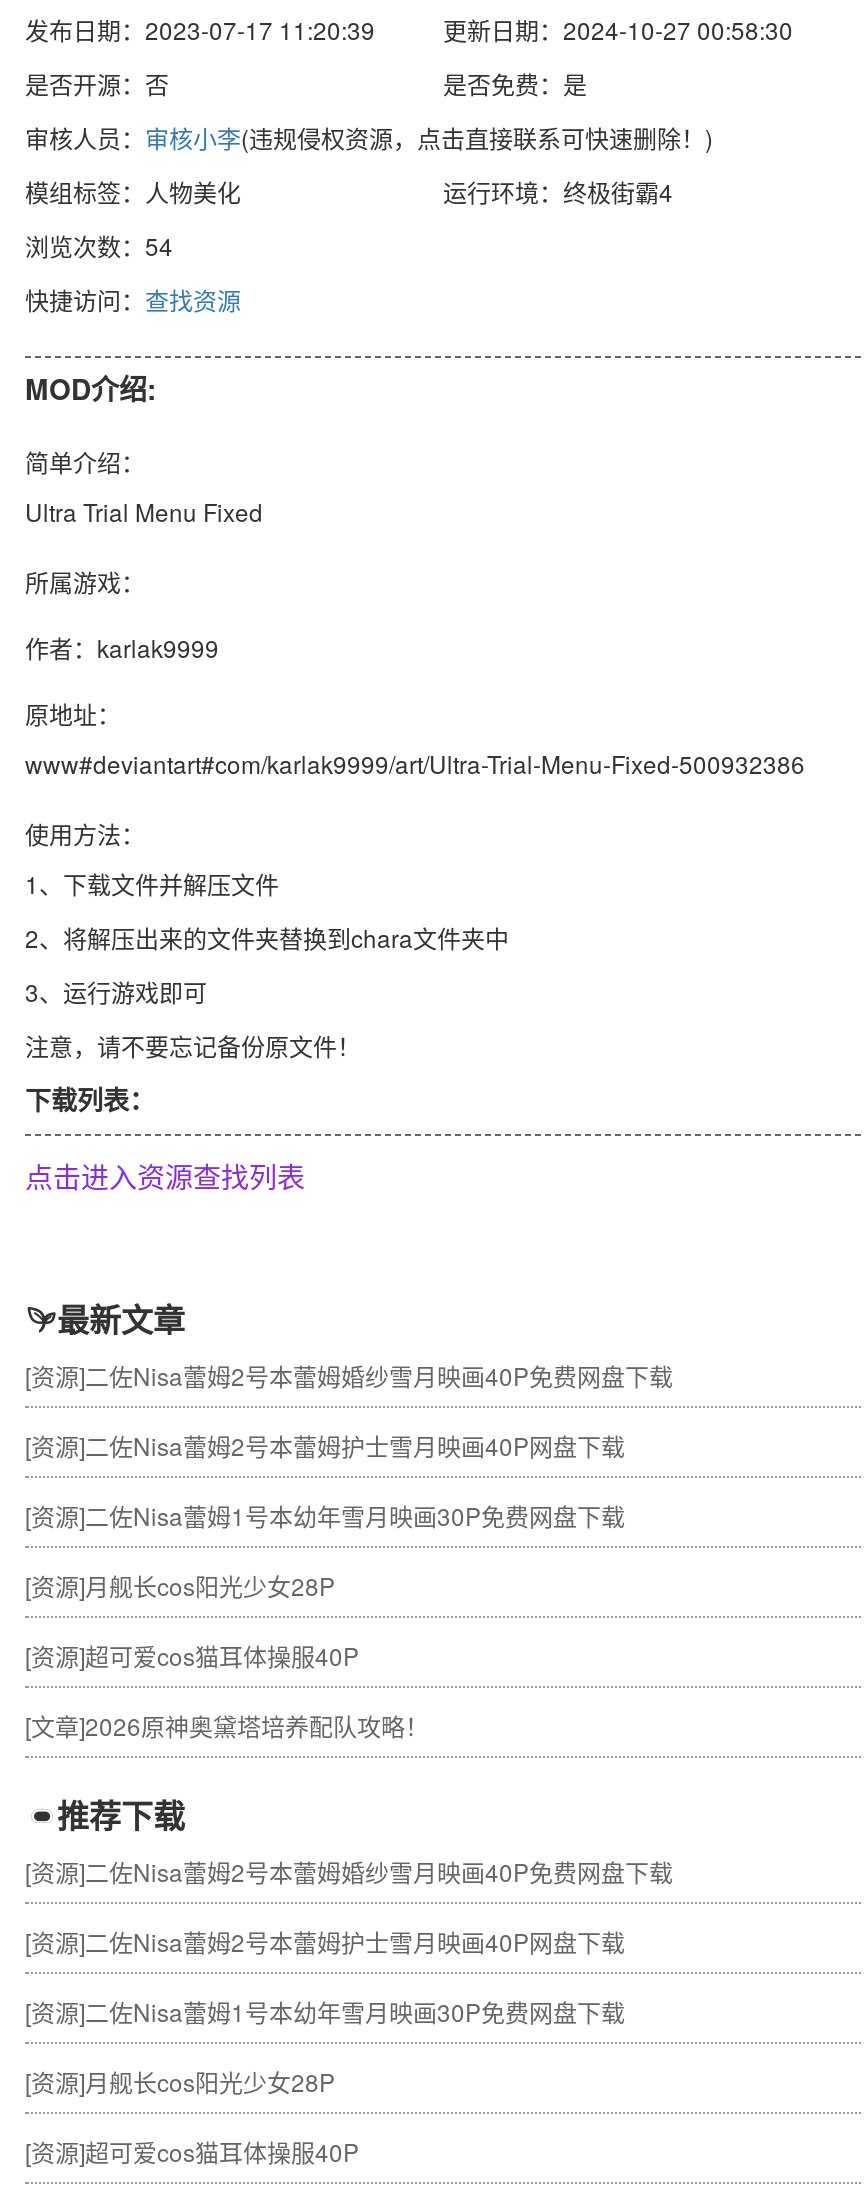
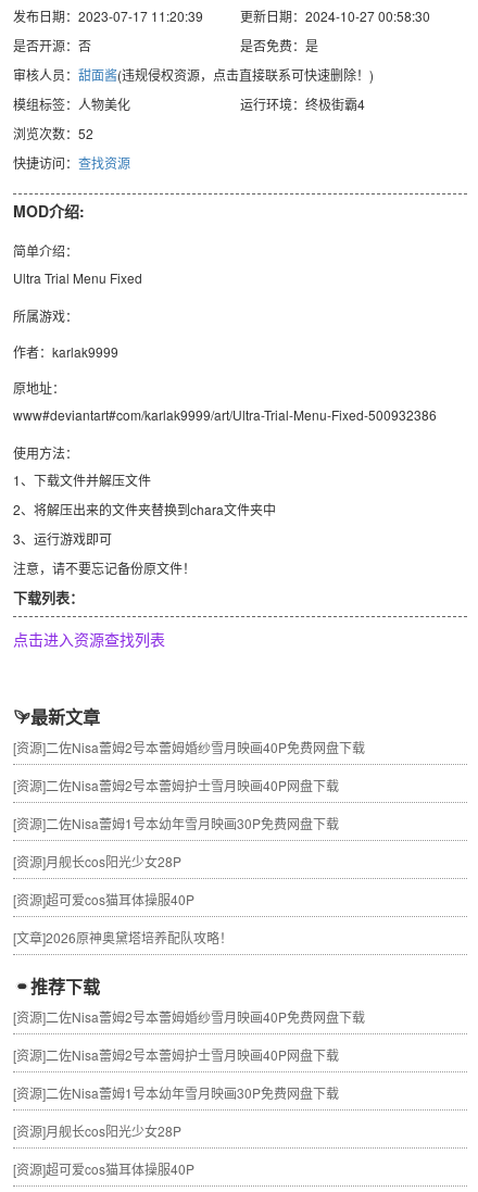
[25,120,713,154] 审核人员：审核小李(违规侵权资源，点击直接联系可快速删除！) -> [13,65,374,84] 审核人员：甜面酱(违规侵权资源，点击直接联系可快速删除！)
[25,228,173,262] 浏览次数：54 -> [13,124,93,142] 浏览次数：52

